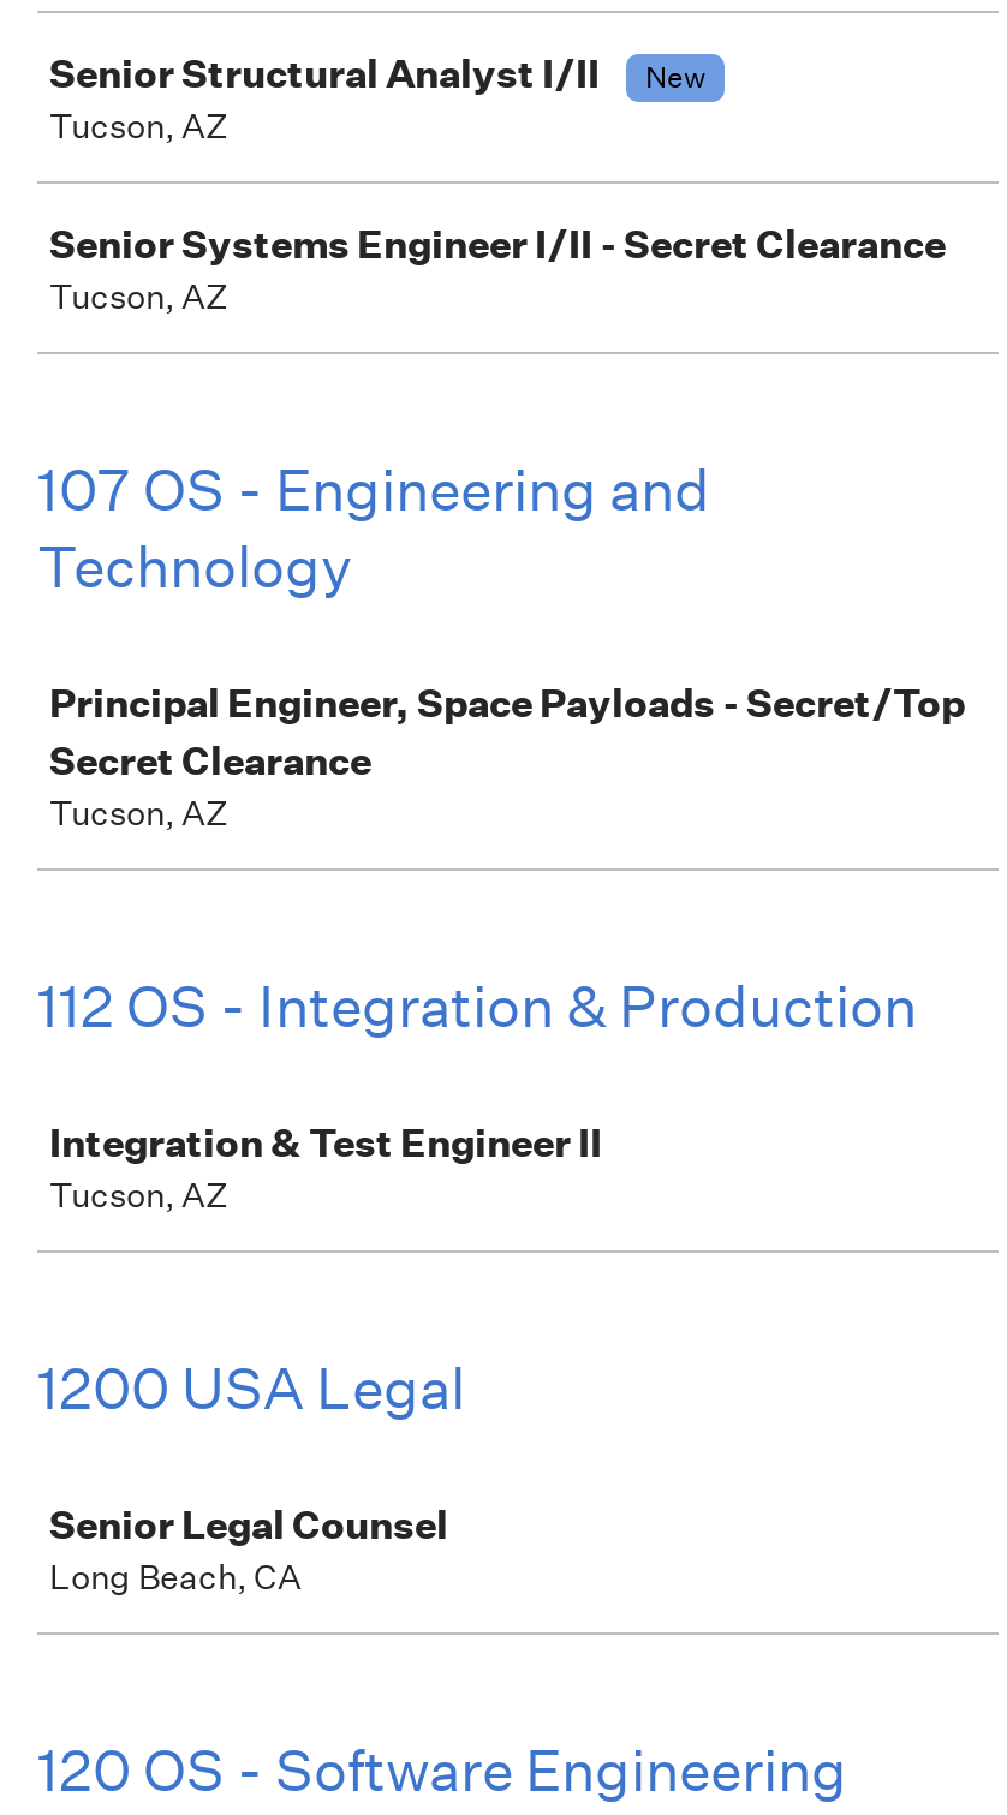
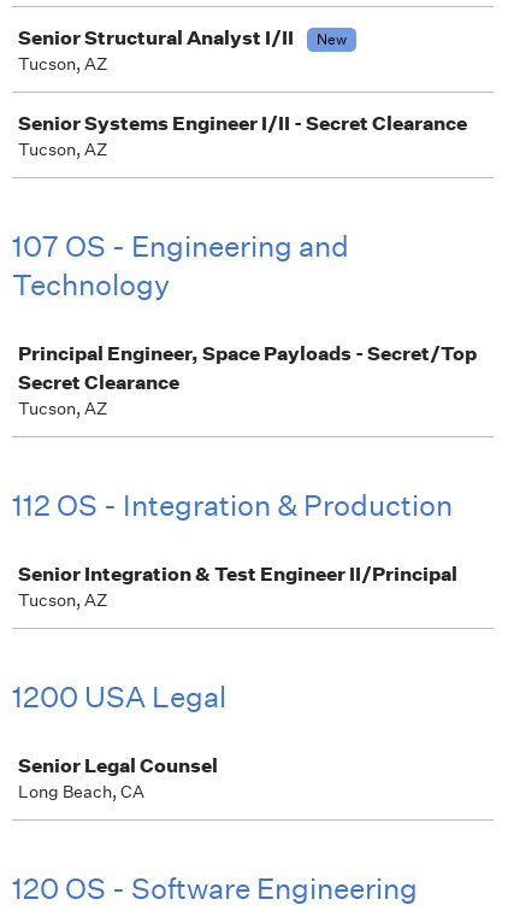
[49,1118,602,1166] Integration & Test Engineer II -> [18,562,457,586] Senior Integration & Test Engineer II/Principal

